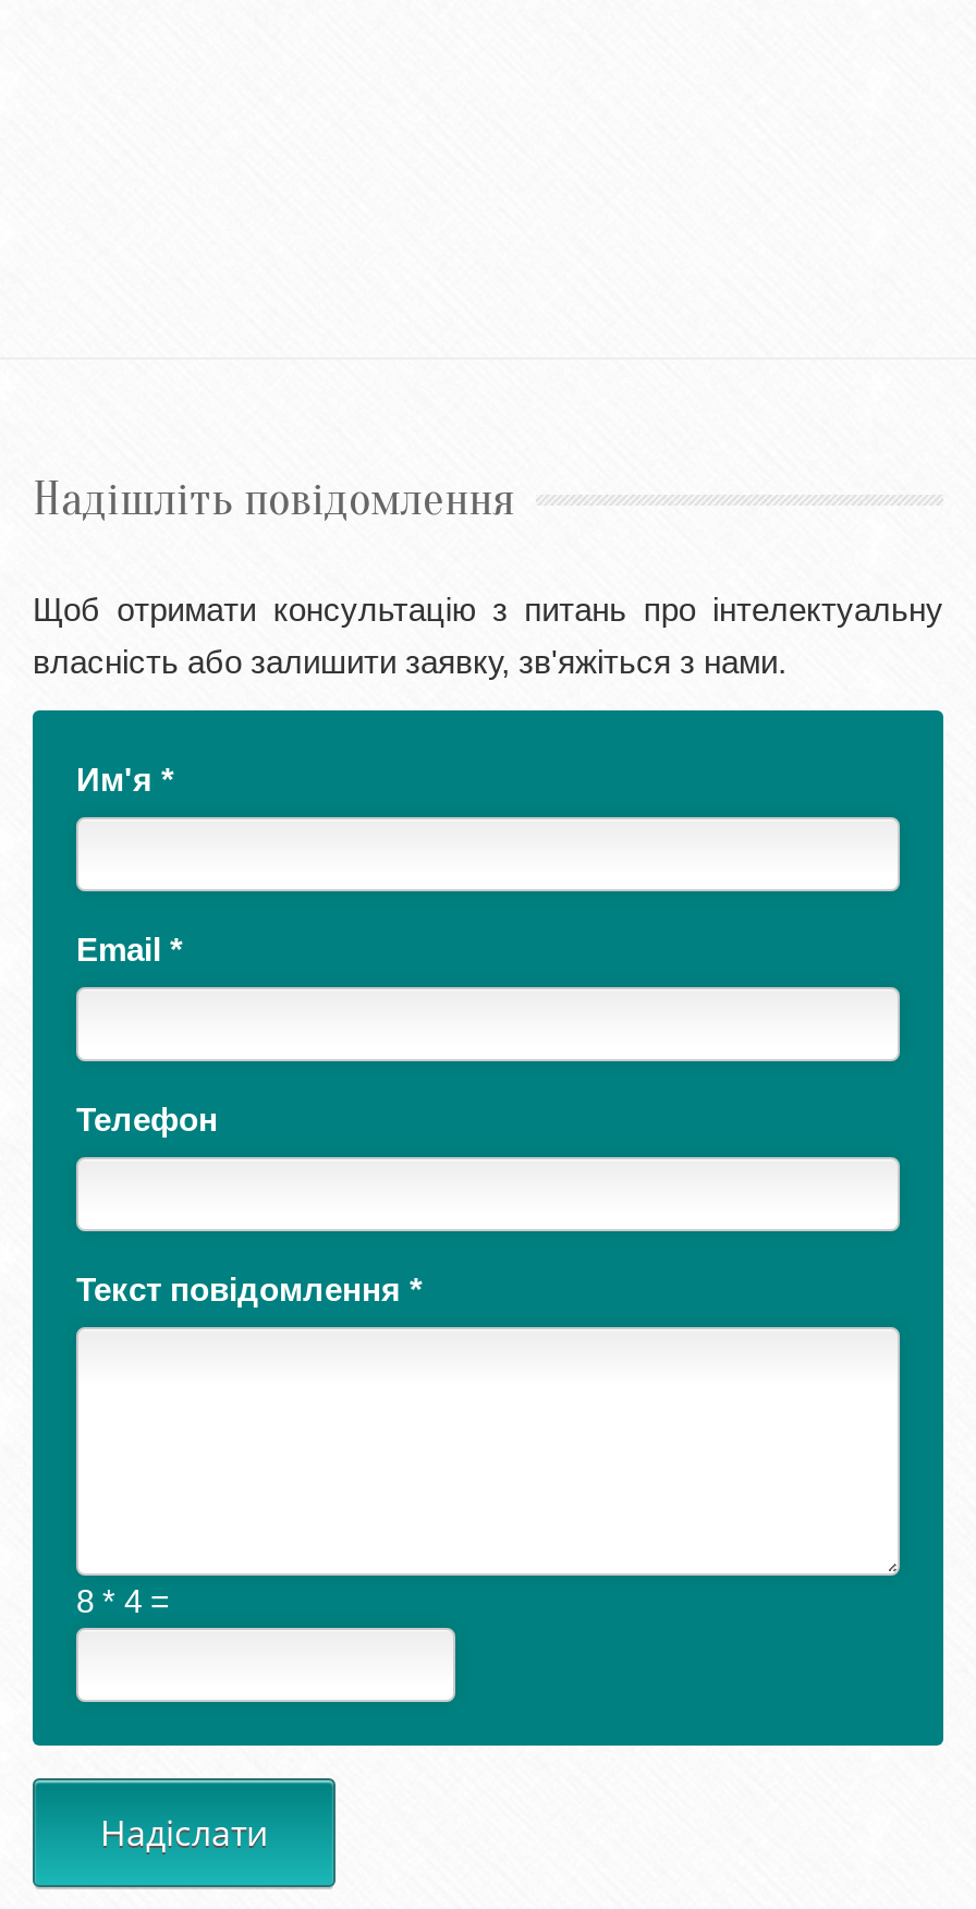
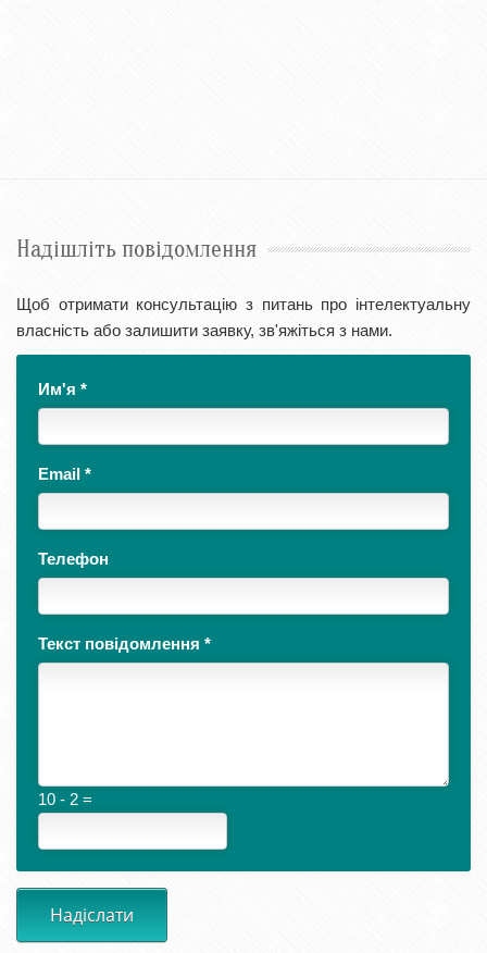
[76,1581,170,1619] 8 * 4 = -> [38,789,92,808] 10 - 2 =

